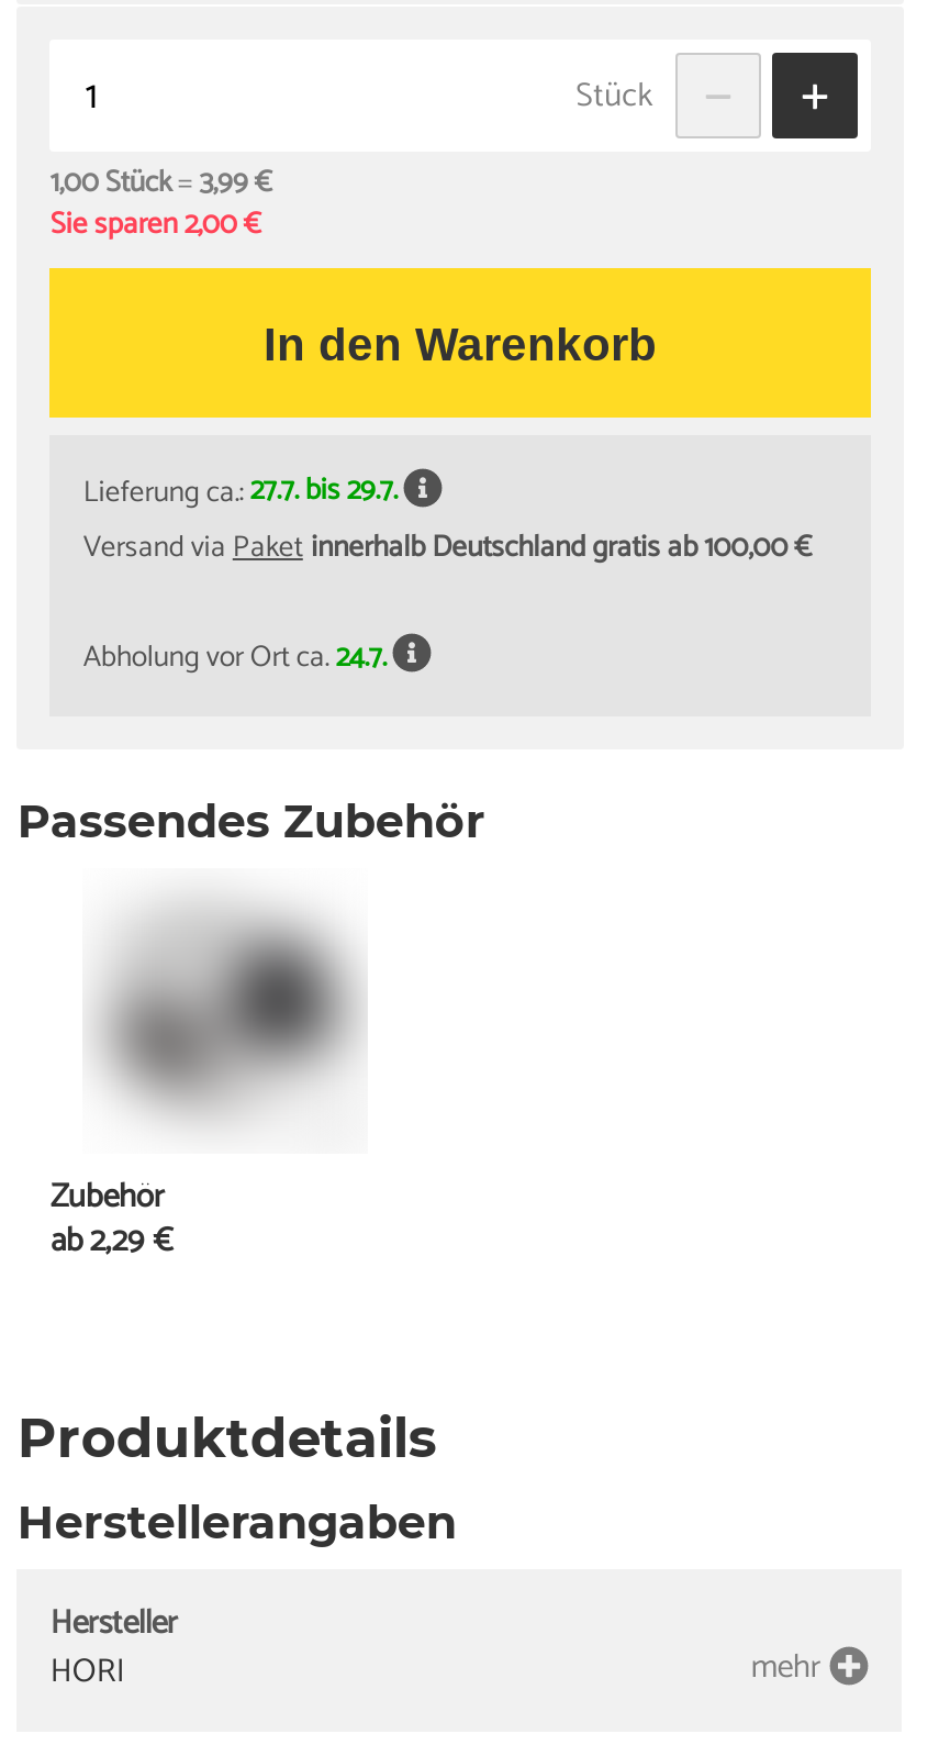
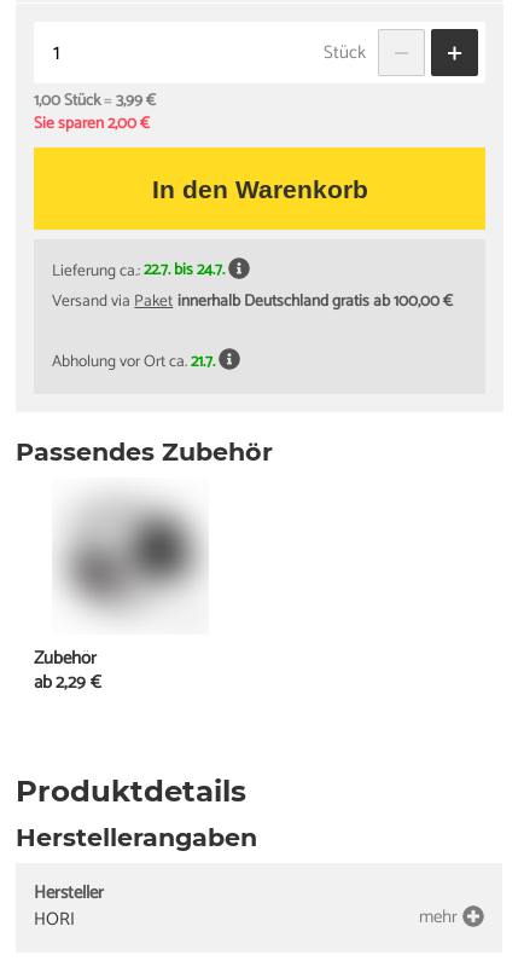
[83,467,397,515] Lieferung ca.:27.7. bis 29.7. -> [52,257,225,283] Lieferung ca.:22.7. bis 24.7.
[83,633,386,681] Abholung vor Ort ca.24.7. -> [52,348,215,374] Abholung vor Ort ca.21.7.

